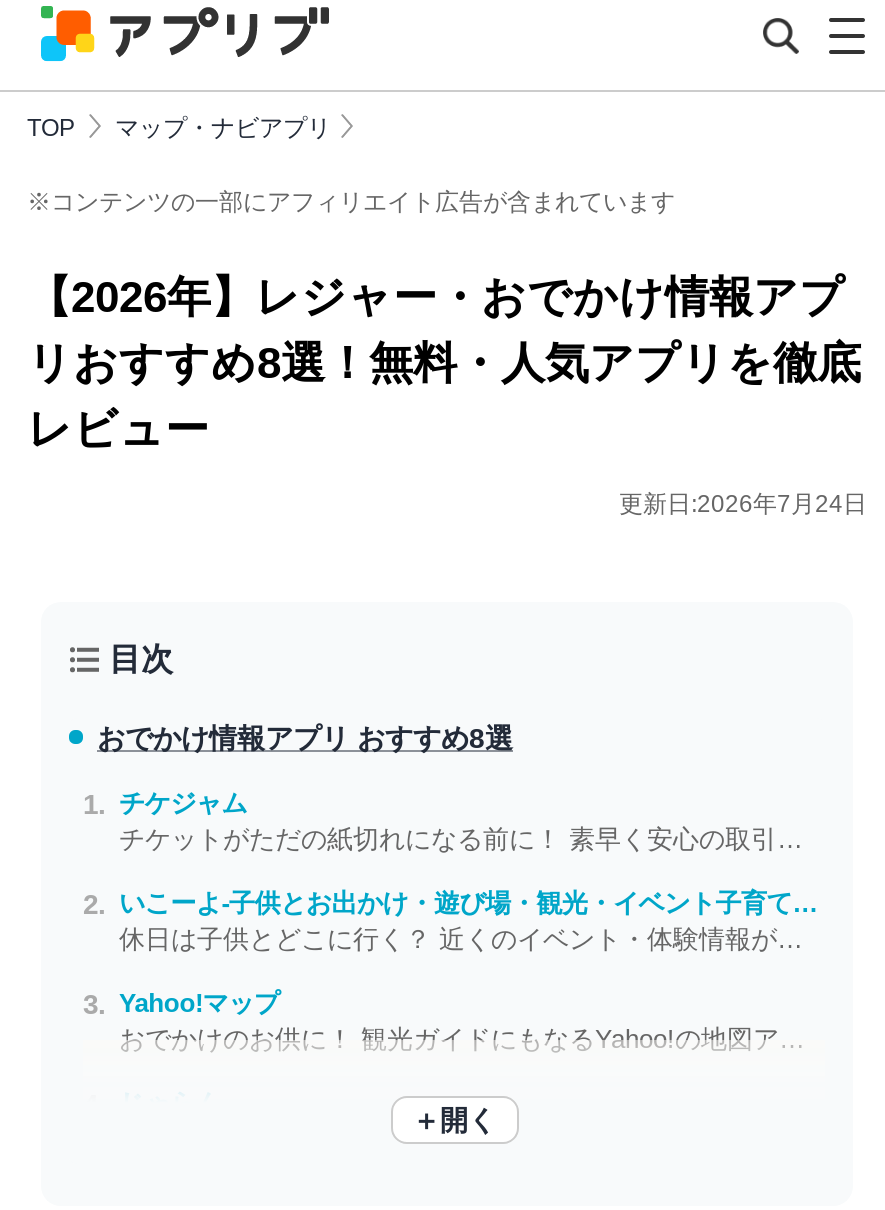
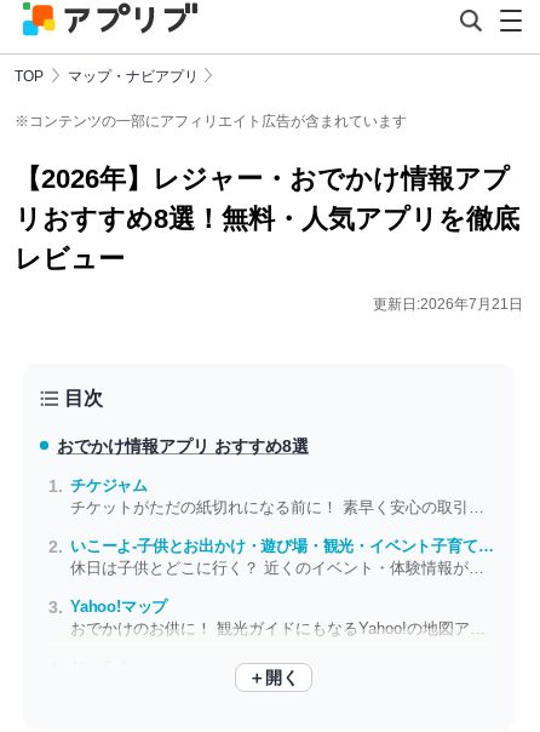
[619,490,867,518] 更新日:2026年7月24日 -> [373,296,523,313] 更新日:2026年7月21日

